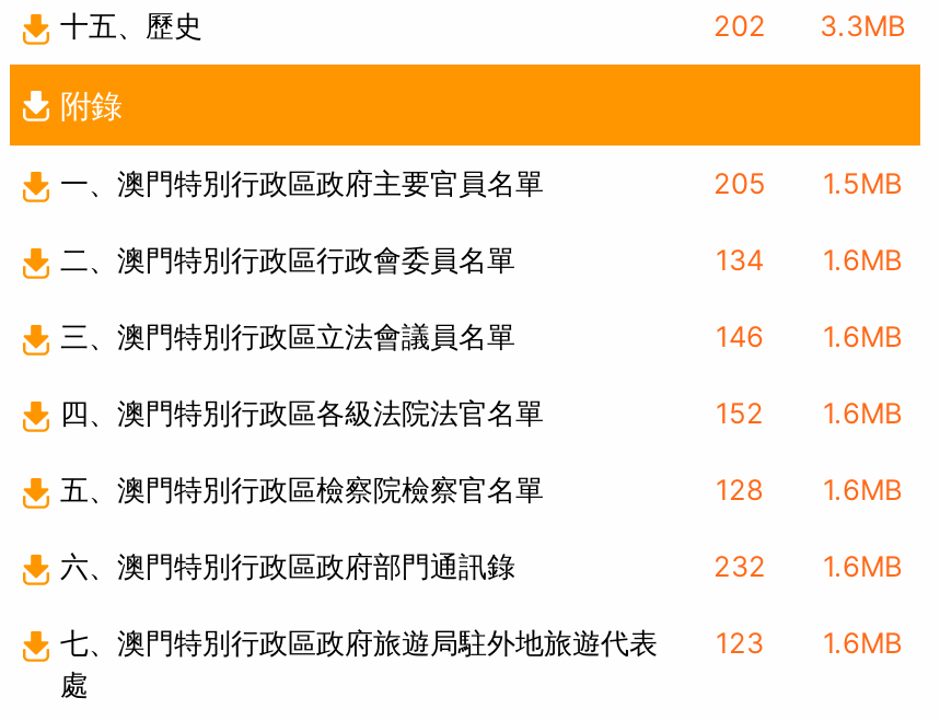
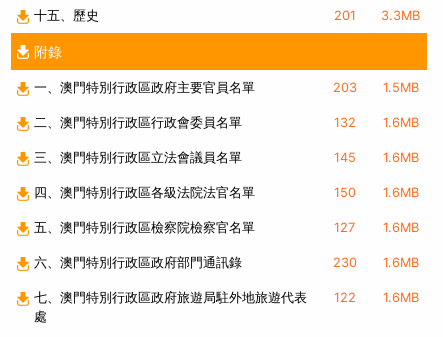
[713,10,905,43] 202 3.3MB -> [333,8,420,23] 201 3.3MB
[713,168,902,201] 205 1.5MB -> [332,80,418,95] 203 1.5MB
[716,244,902,277] 134 1.6MB -> [333,115,418,130] 132 1.6MB
[716,321,902,354] 146 1.6MB -> [333,150,418,165] 145 1.6MB
[716,398,902,430] 152 1.6MB -> [333,185,418,200] 150 1.6MB
[716,474,902,507] 128 1.6MB -> [334,220,418,235] 127 1.6MB
[713,551,902,584] 232 1.6MB -> [332,255,418,270] 230 1.6MB
[60,627,902,660] 七、澳門特別行政區政府旅遊局駐外地旅遊代表 123 1.6MB -> [34,290,418,305] 七、澳門特別行政區政府旅遊局駐外地旅遊代表 122 1.6MB

